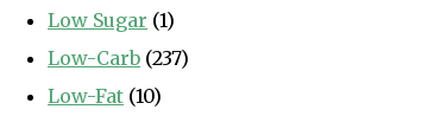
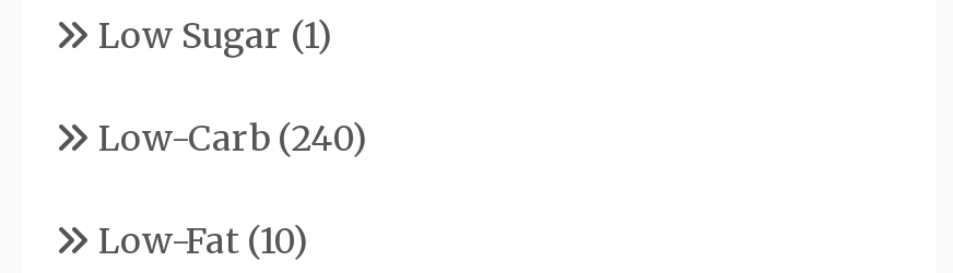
[48,46,189,70] Low-Carb (237) -> [98,116,367,160] Low-Carb (240)

